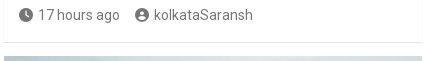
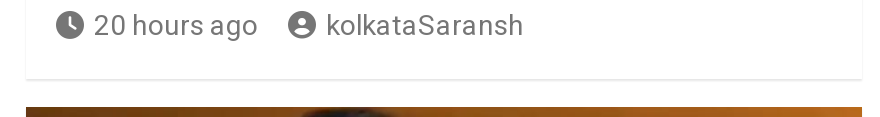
[38,7,120,23] 17 hours ago -> [94,9,258,41] 20 hours ago

